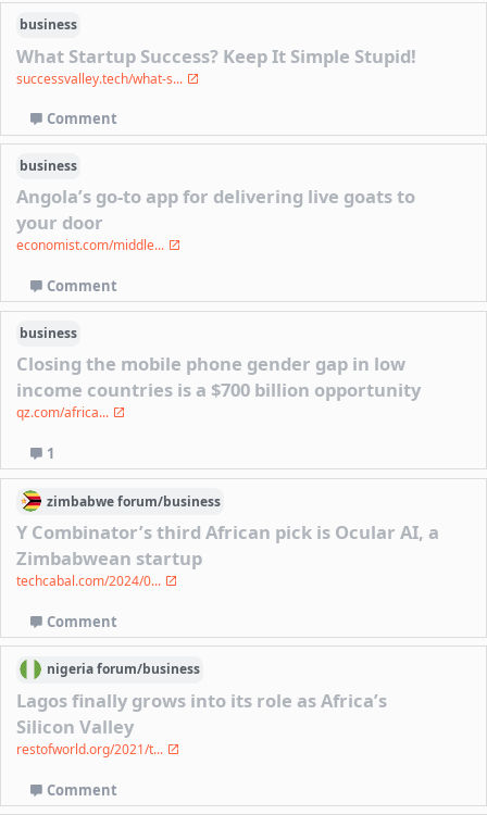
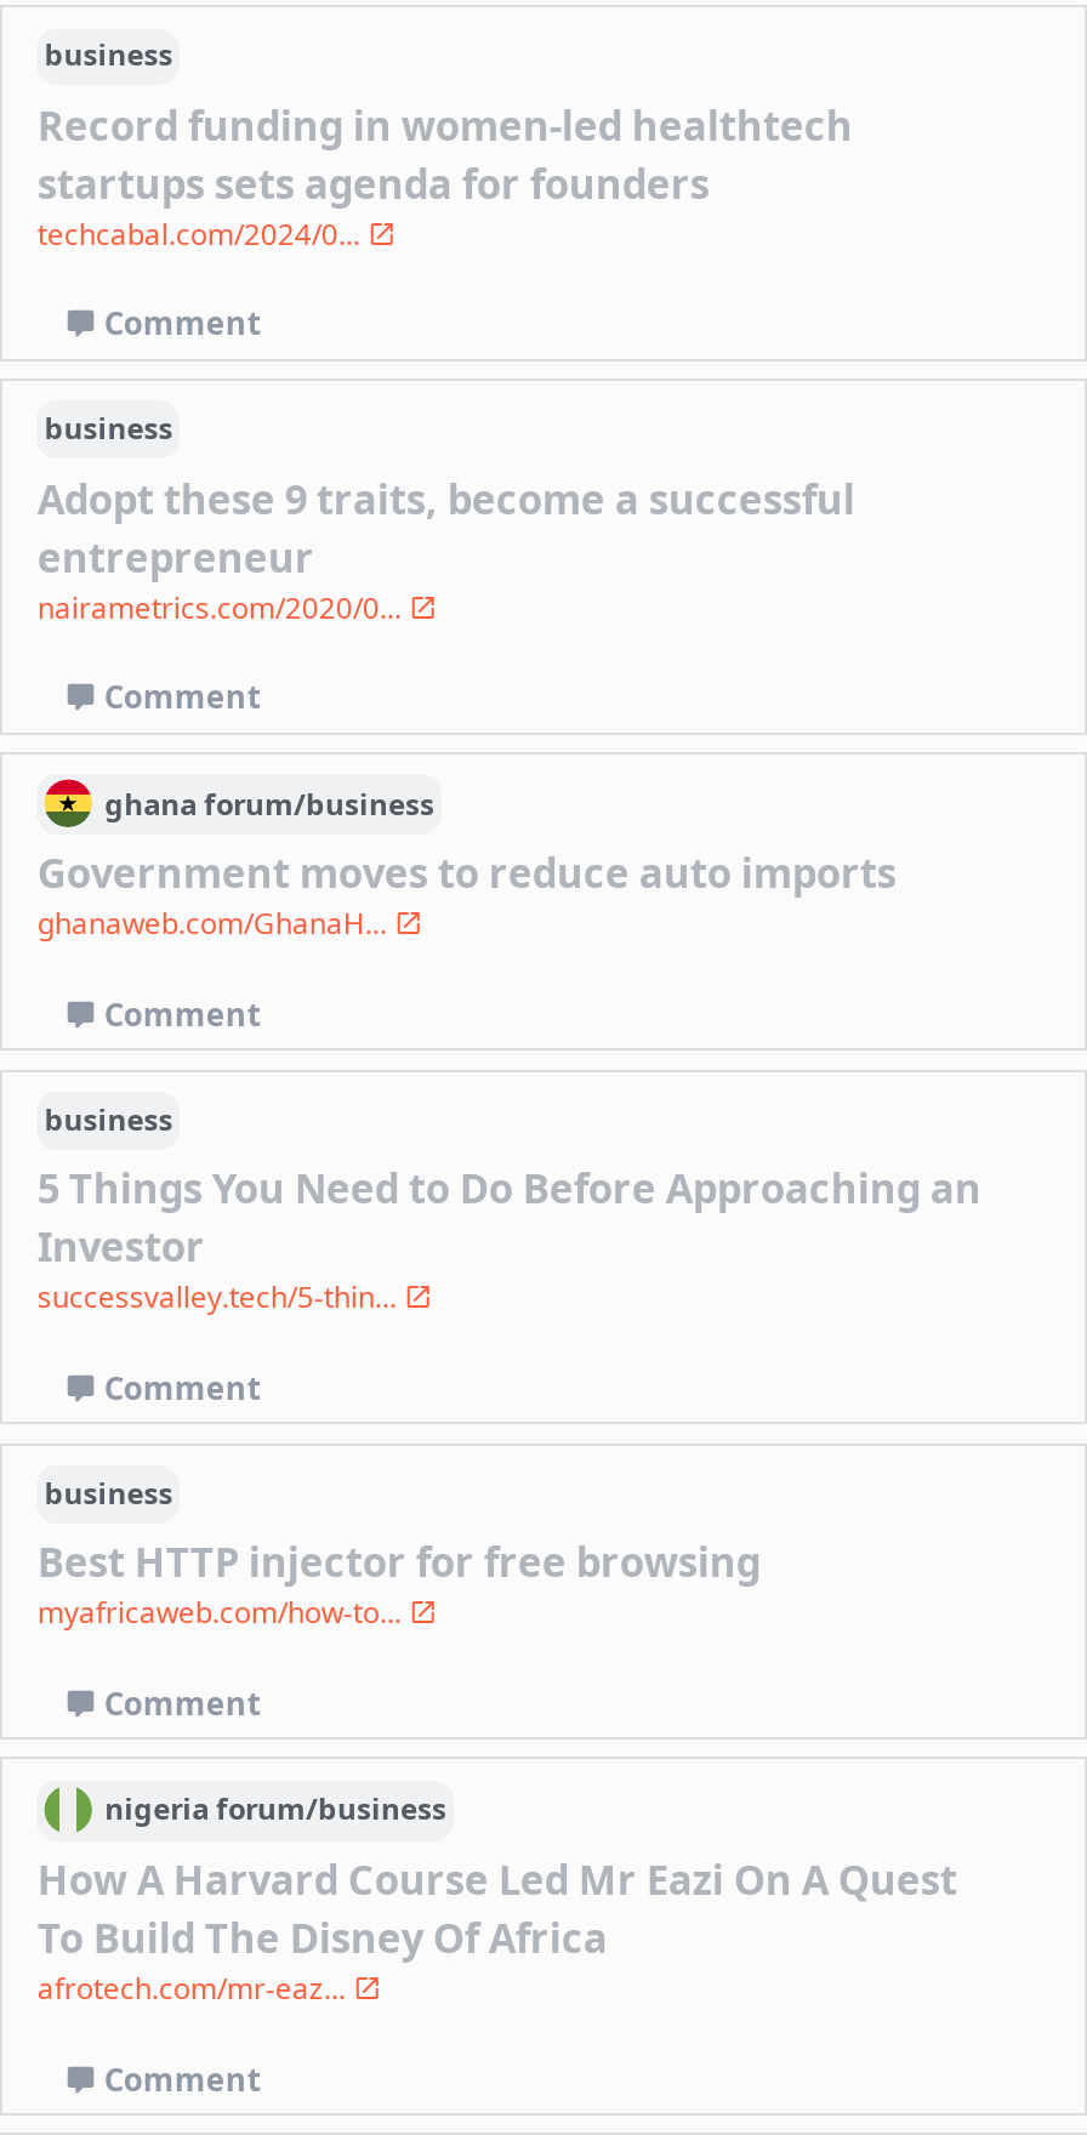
[17,43,417,87] What Startup Success? Keep It Simple Stupid! | successvalley.tech/what-s... -> [37,96,853,210] Record funding in women-led healthtech | startups sets agenda for founders
[17,184,416,255] Angola’s go-to app for delivering live goats to | your door | economist.com/middle... -> [37,469,896,944] Adopt these 9 traits, become a successful | entrepreneur | nairametrics.com/2020/0... | Comment | ghana forum/business | Government moves to reduce auto imports | ghanaweb.com/GhanaH...
moved [20,276,117,342] -> [44,992,262,1140]: Comment | business
[17,351,421,422] Closing the mobile phone gender gap in low | income countries is a $700 billion opportunity | qz.com/africa... -> [37,1160,981,1318] 5 Things You Need to Do Before Approaching an | Investor | successvalley.tech/5-thin...
[43,443,54,463] 1 -> [104,1366,262,1409] Comment
[17,492,440,571] zimbabwe forum/business | Y Combinator’s third African pick is Ocular AI, a | Zimbabwean startup -> [37,1472,760,1633] business | Best HTTP injector for free browsing | myafricaweb.com/how-to...
moved [17,572,165,590] -> [37,212,367,254]: techcabal.com/2024/0...
[17,688,387,759] Lagos finally grows into its role as Africa’s | Silicon Valley | restofworld.org/2021/t... -> [37,1851,957,2009] How A Harvard Course Led Mr Eazi On A Quest | To Build The Disney Of Africa | afrotech.com/mr-eaz...

